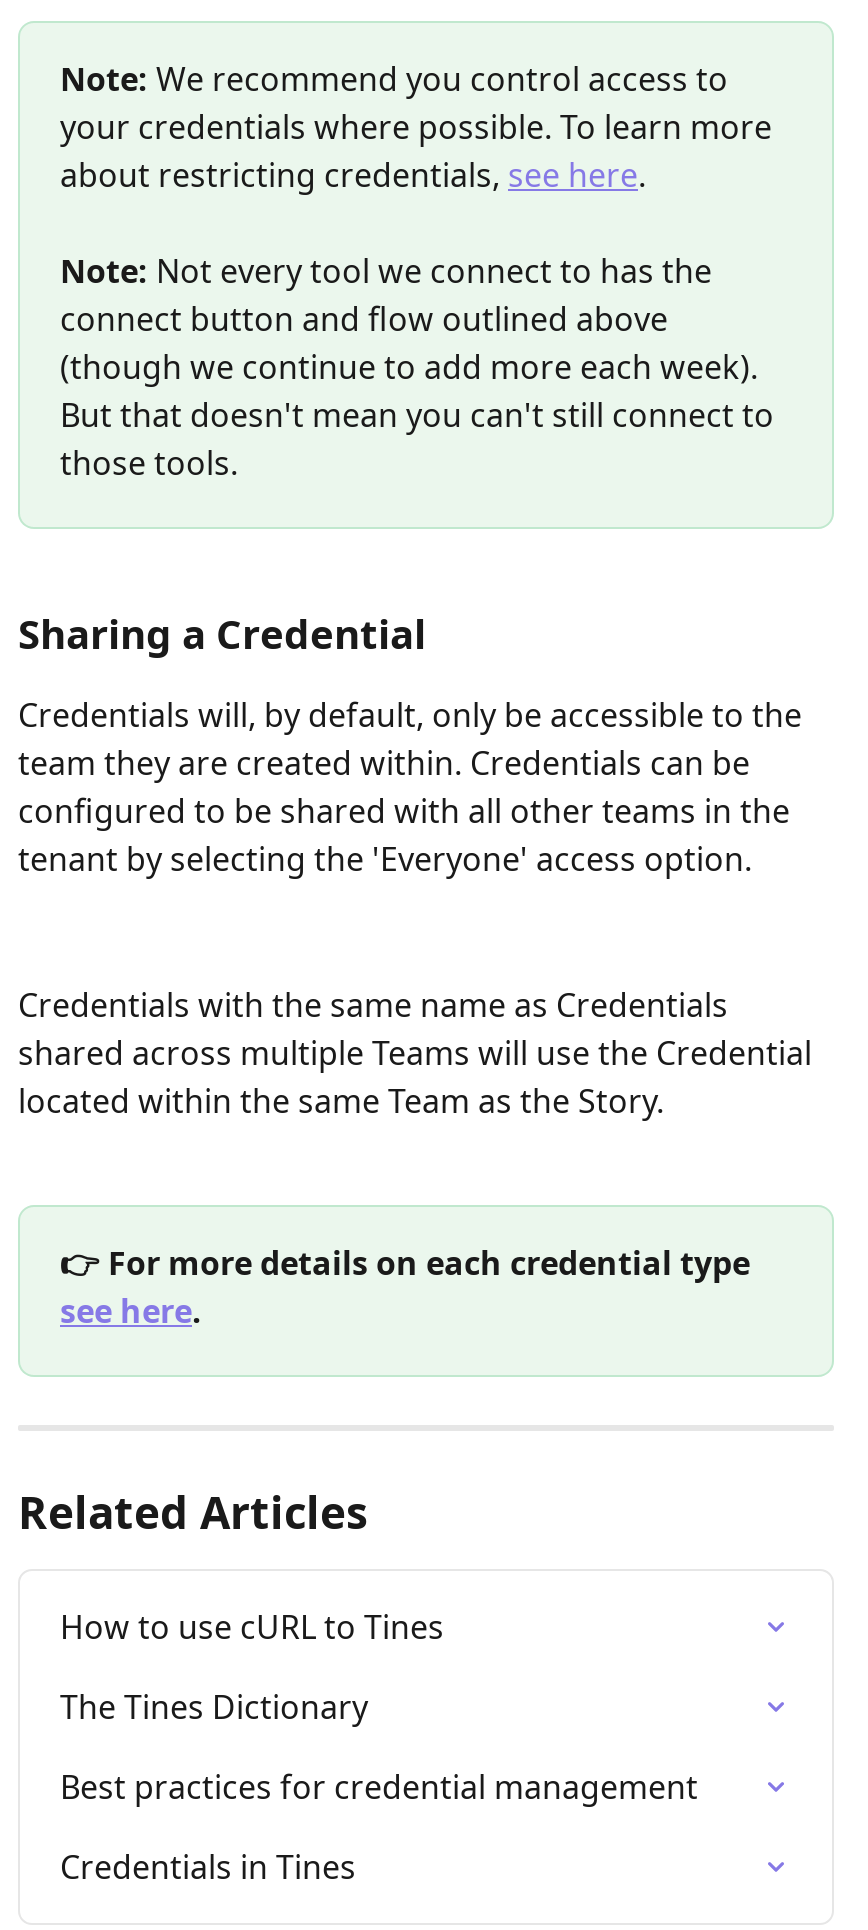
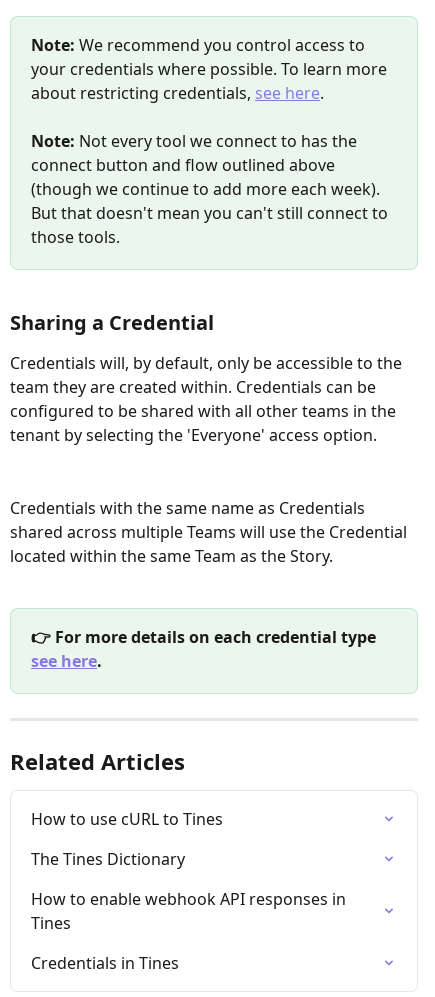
[60,1765,698,1809] Best practices for credential management -> [31,888,350,934] How to enable webhook API responses in | Tines

